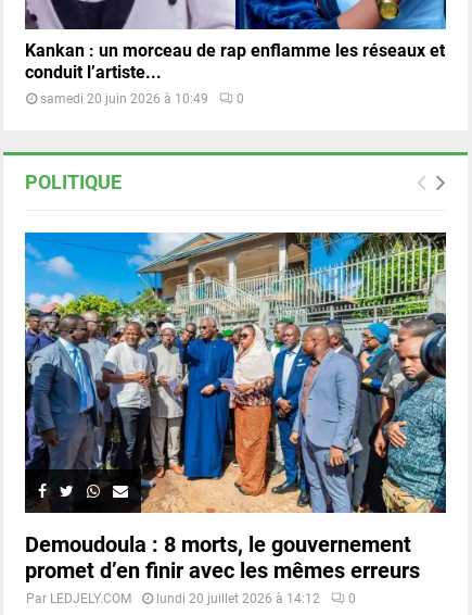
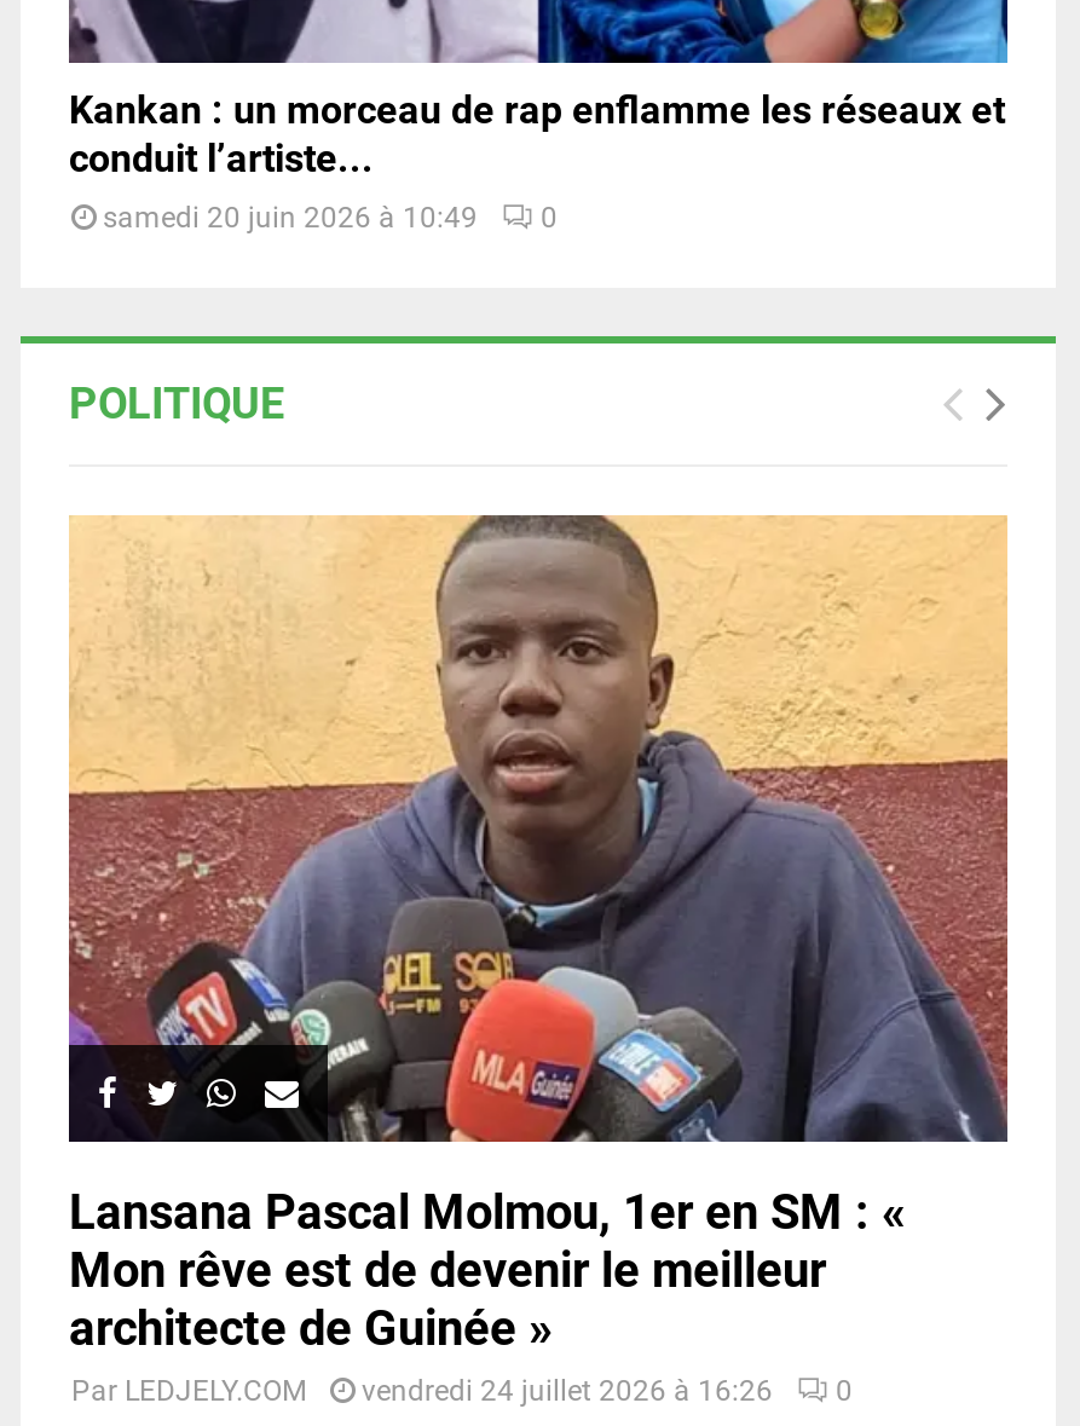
[24,231,447,584] [image] | Demoudoula : 8 morts, le gouvernement | promet d’en finir avec les mêmes erreurs -> [67,513,1010,1358] [image] | Lansana Pascal Molmou, 1er en SM : « | Mon rêve est de devenir le meilleur | architecte de Guinée »
[156,591,320,607] lundi 20 juillet 2026 à 14:12 -> [362,1374,773,1408] vendredi 24 juillet 2026 à 16:26

